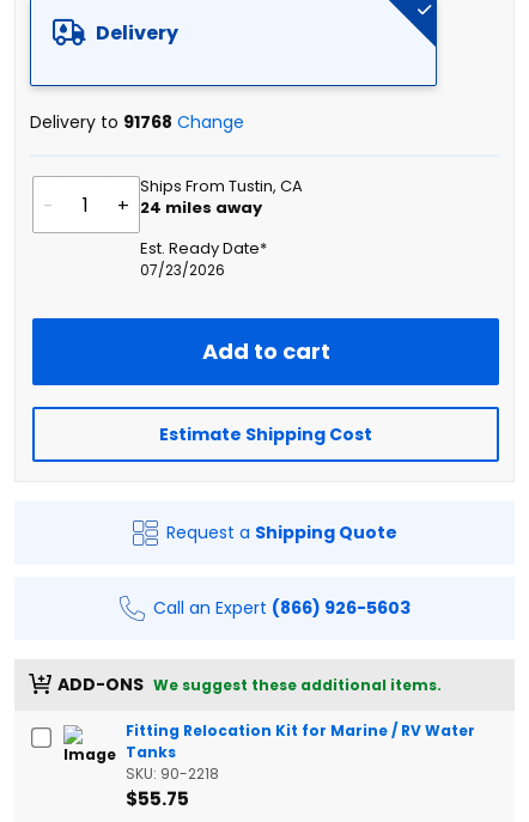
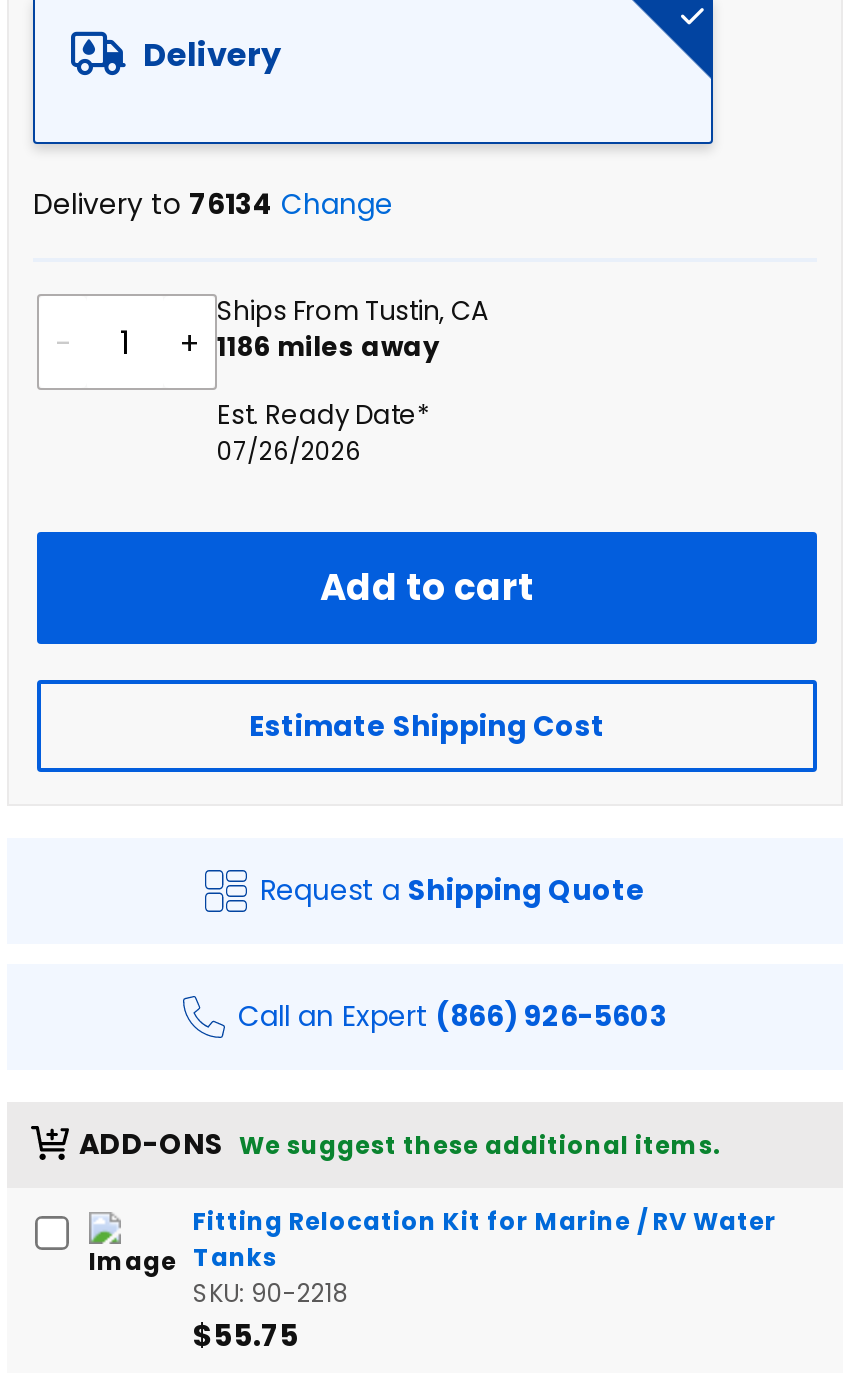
[30,110,244,134] Delivery to 91768 Change -> [33,184,393,224] Delivery to 76134 Change
[140,196,262,219] 24 miles away -> [217,328,439,366] 1186 miles away
[140,260,225,280] 07/23/2026 -> [217,434,361,468] 07/26/2026

